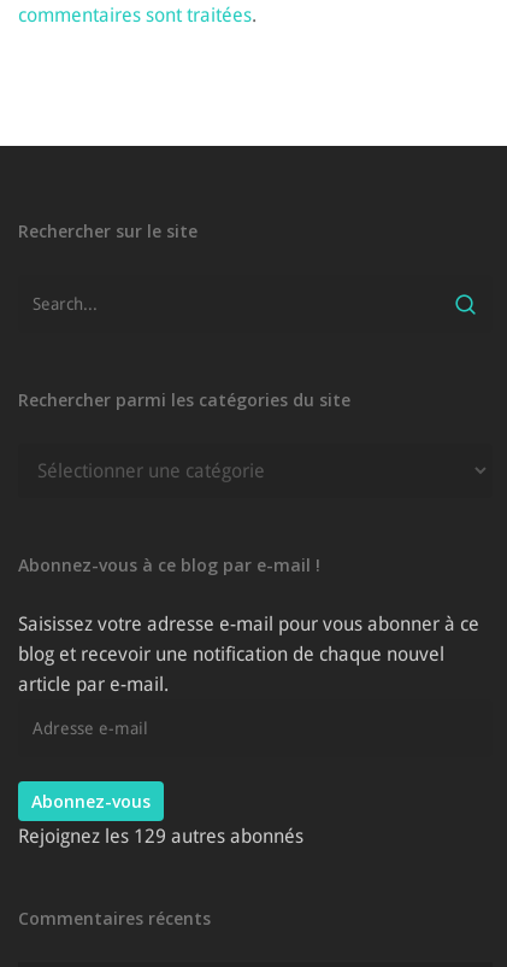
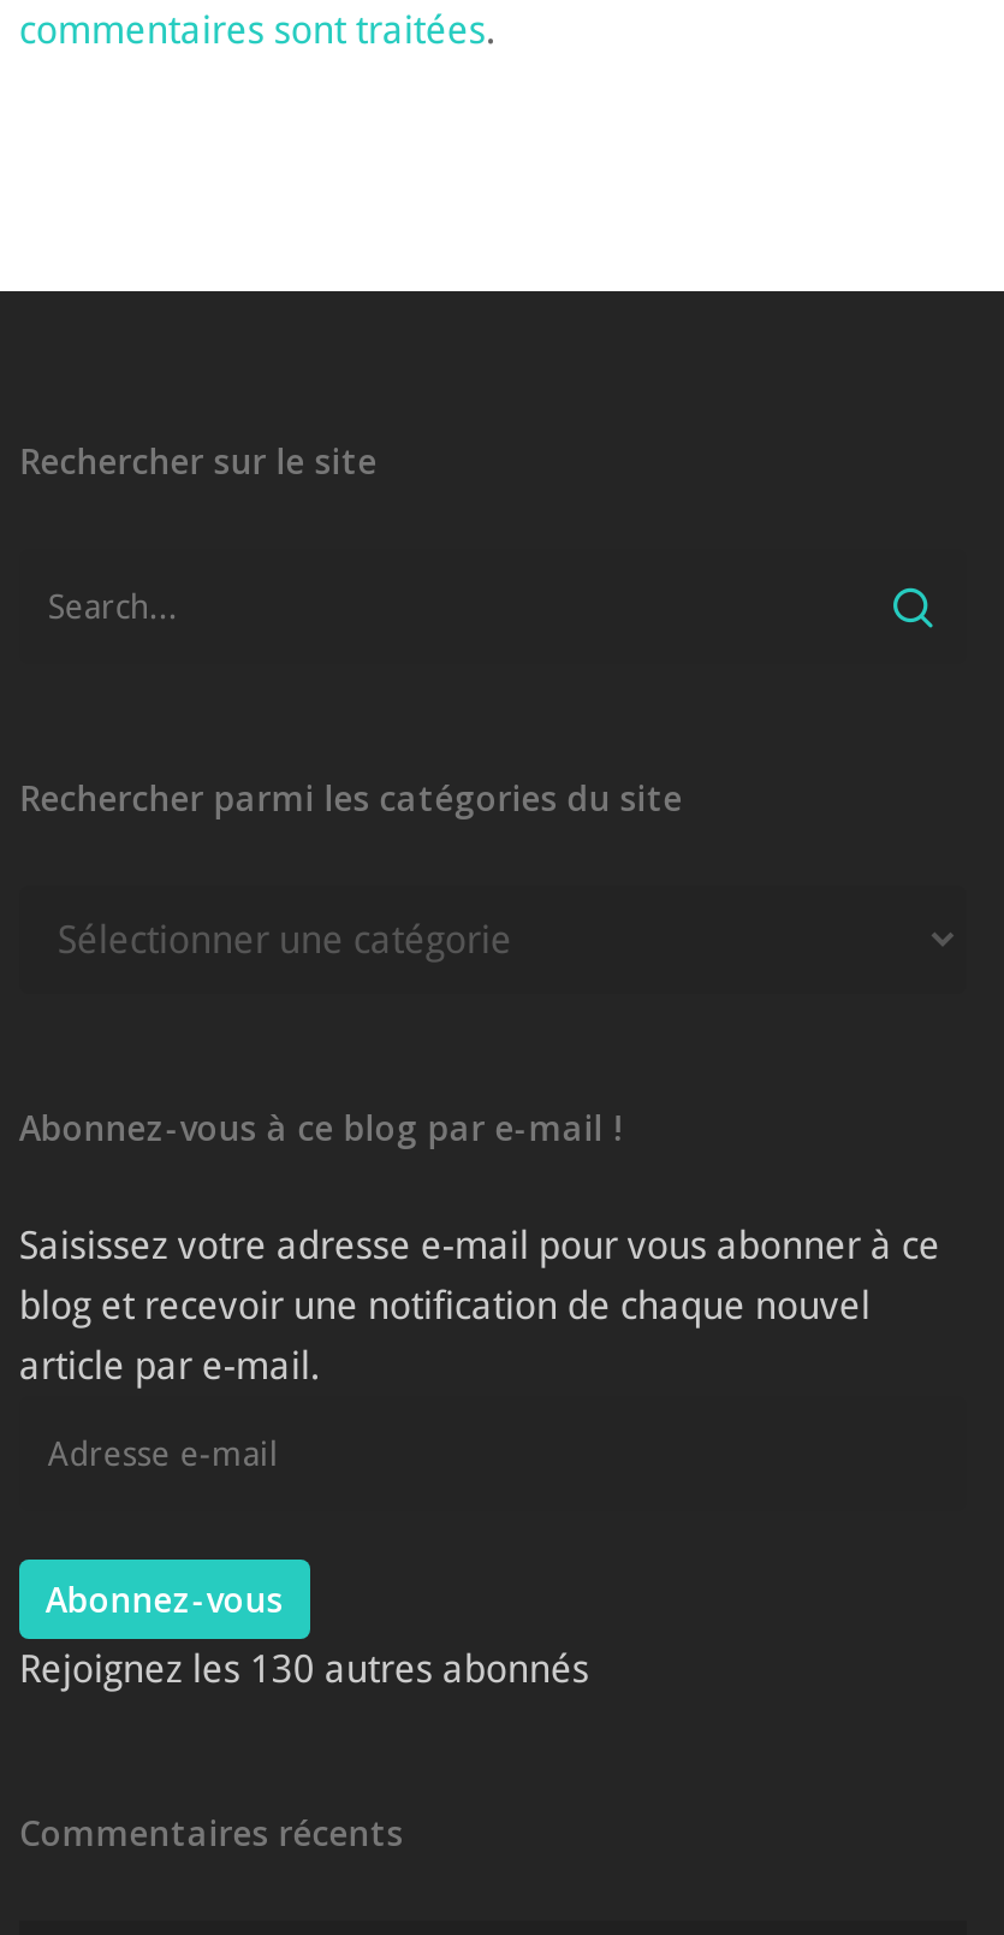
[18,825,303,848] Rejoignez les 129 autres abonnés -> [19,1646,589,1692] Rejoignez les 130 autres abonnés

